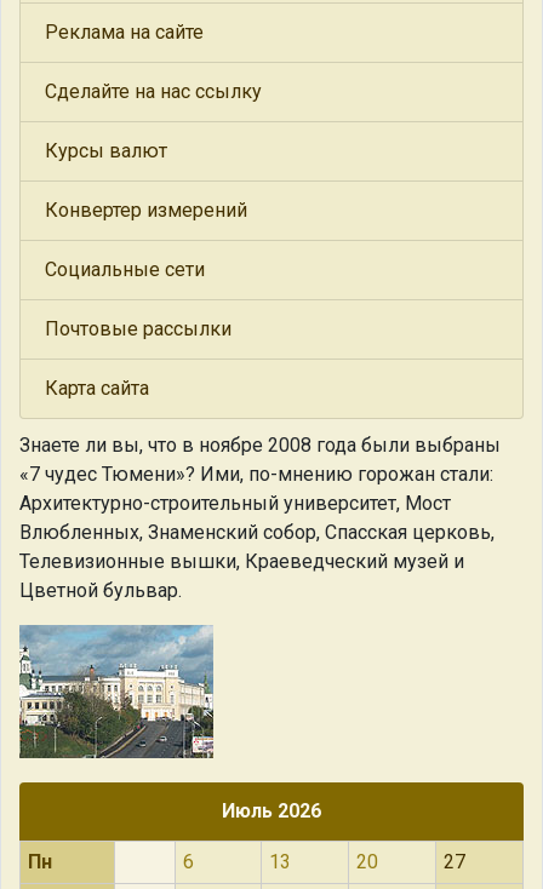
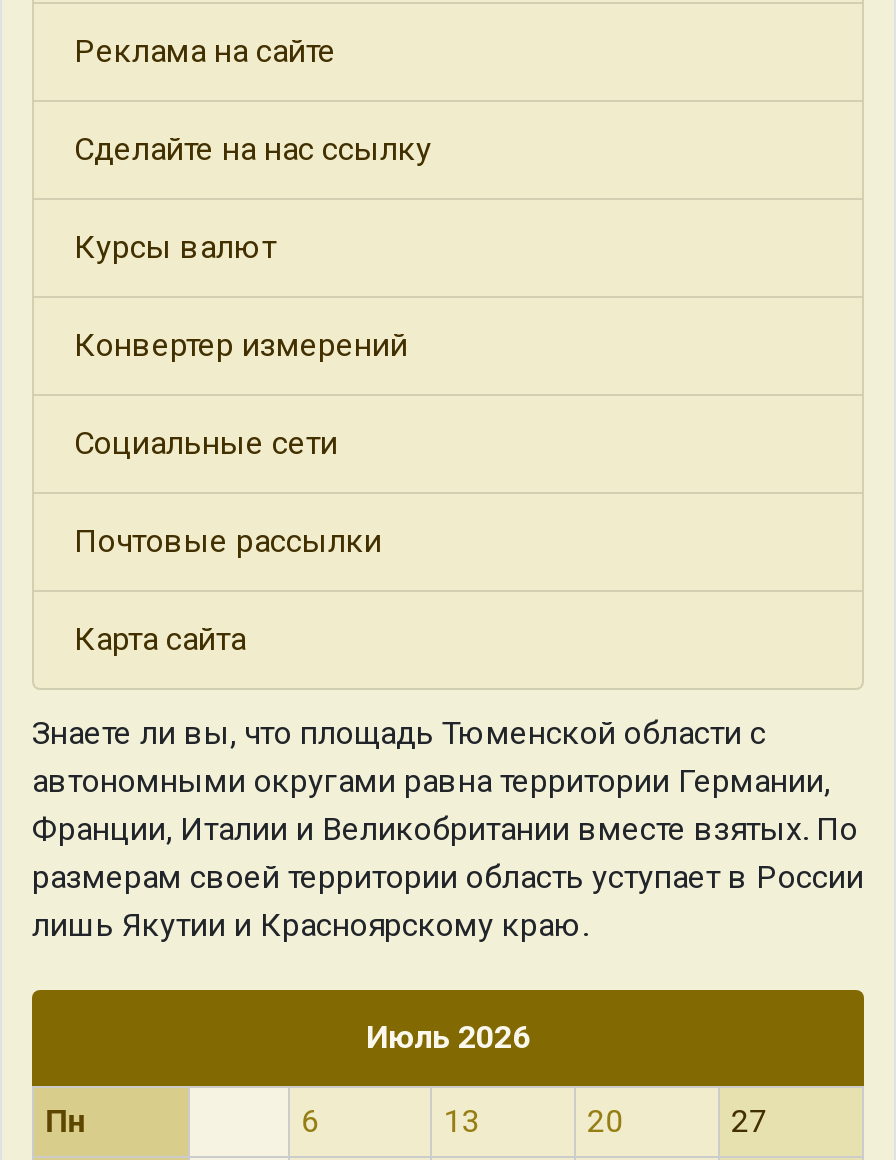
[19,434,501,602] Знаете ли вы, что в ноябре 2008 года были выбраны | «7 чудес Тюмени»? Ими, по-мнению горожан стали: | Архитектурно-строительный университет, Мост | Влюбленных, Знаменский собор, Спасская церковь, | Телевизионные вышки, Краеведческий музей и | Цветной бульвар. -> [32,715,864,945] Знаете ли вы, что площадь Тюменской области с | автономными округами равна территории Германии, | Франции, Италии и Великобритании вместе взятых. По | размерам своей территории область уступает в России | лишь Якутии и Красноярскому краю.

